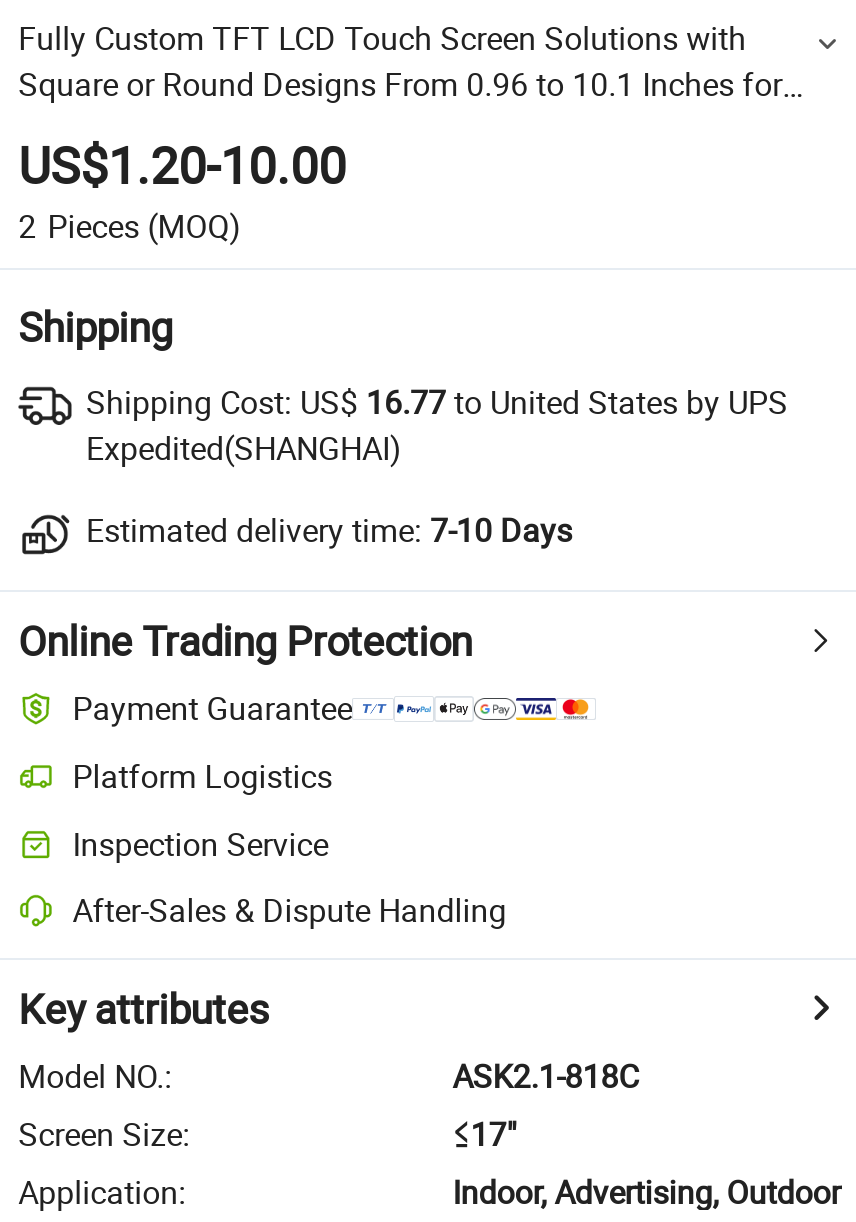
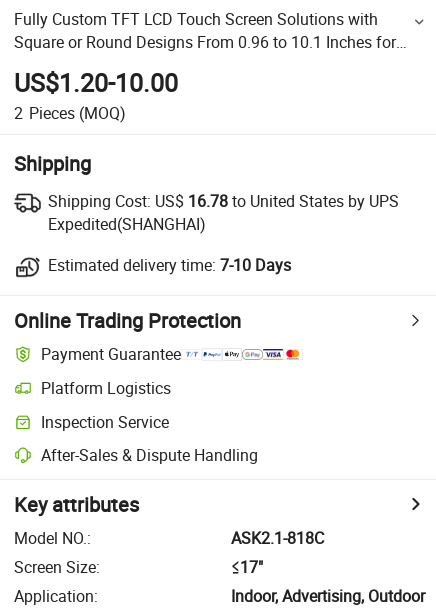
[86,380,788,424] Shipping Cost: US$16.77 to United States by UPS -> [48,190,399,212] Shipping Cost: US$16.78 to United States by UPS

